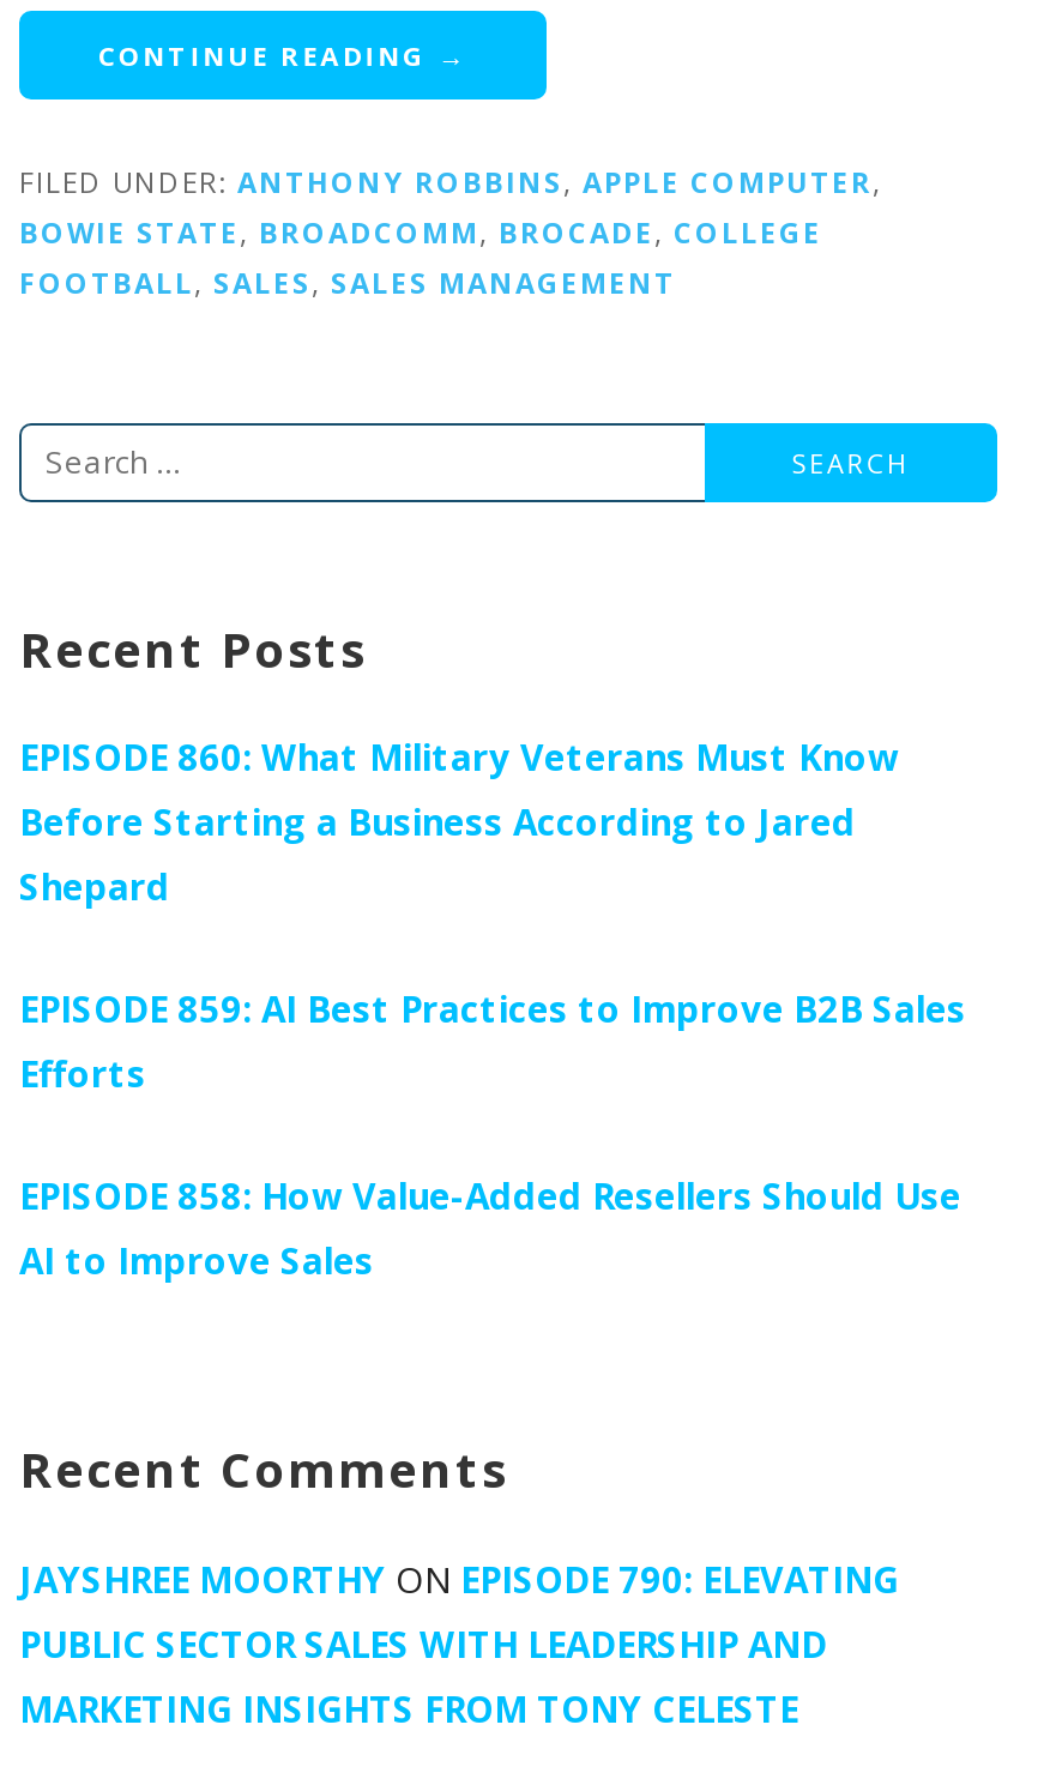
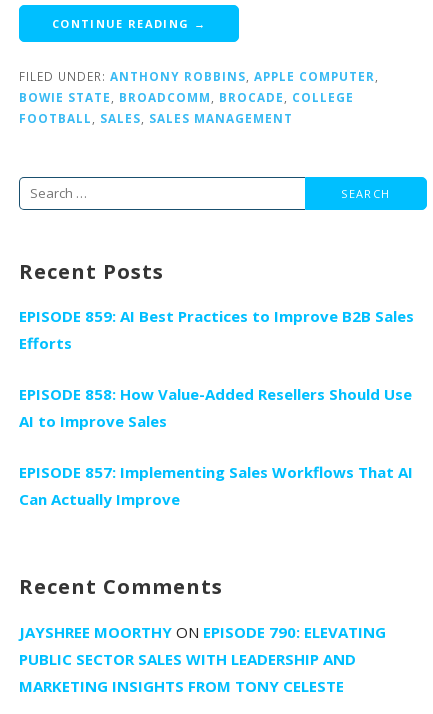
[19,732,899,910] EPISODE 860: What Military Veterans Must Know | Before Starting a Business According to Jared | Shepard -> none
moved [19,984,966,1284] -> [19,306,414,431]: EPISODE 859: AI Best Practices to Improve B2B Sales | Efforts | EPISODE 858: How Value-Added Resellers Should Use | AI to Improve Sales
none -> [19,462,413,509] EPISODE 857: Implementing Sales Workflows That AI | Can Actually Improve

